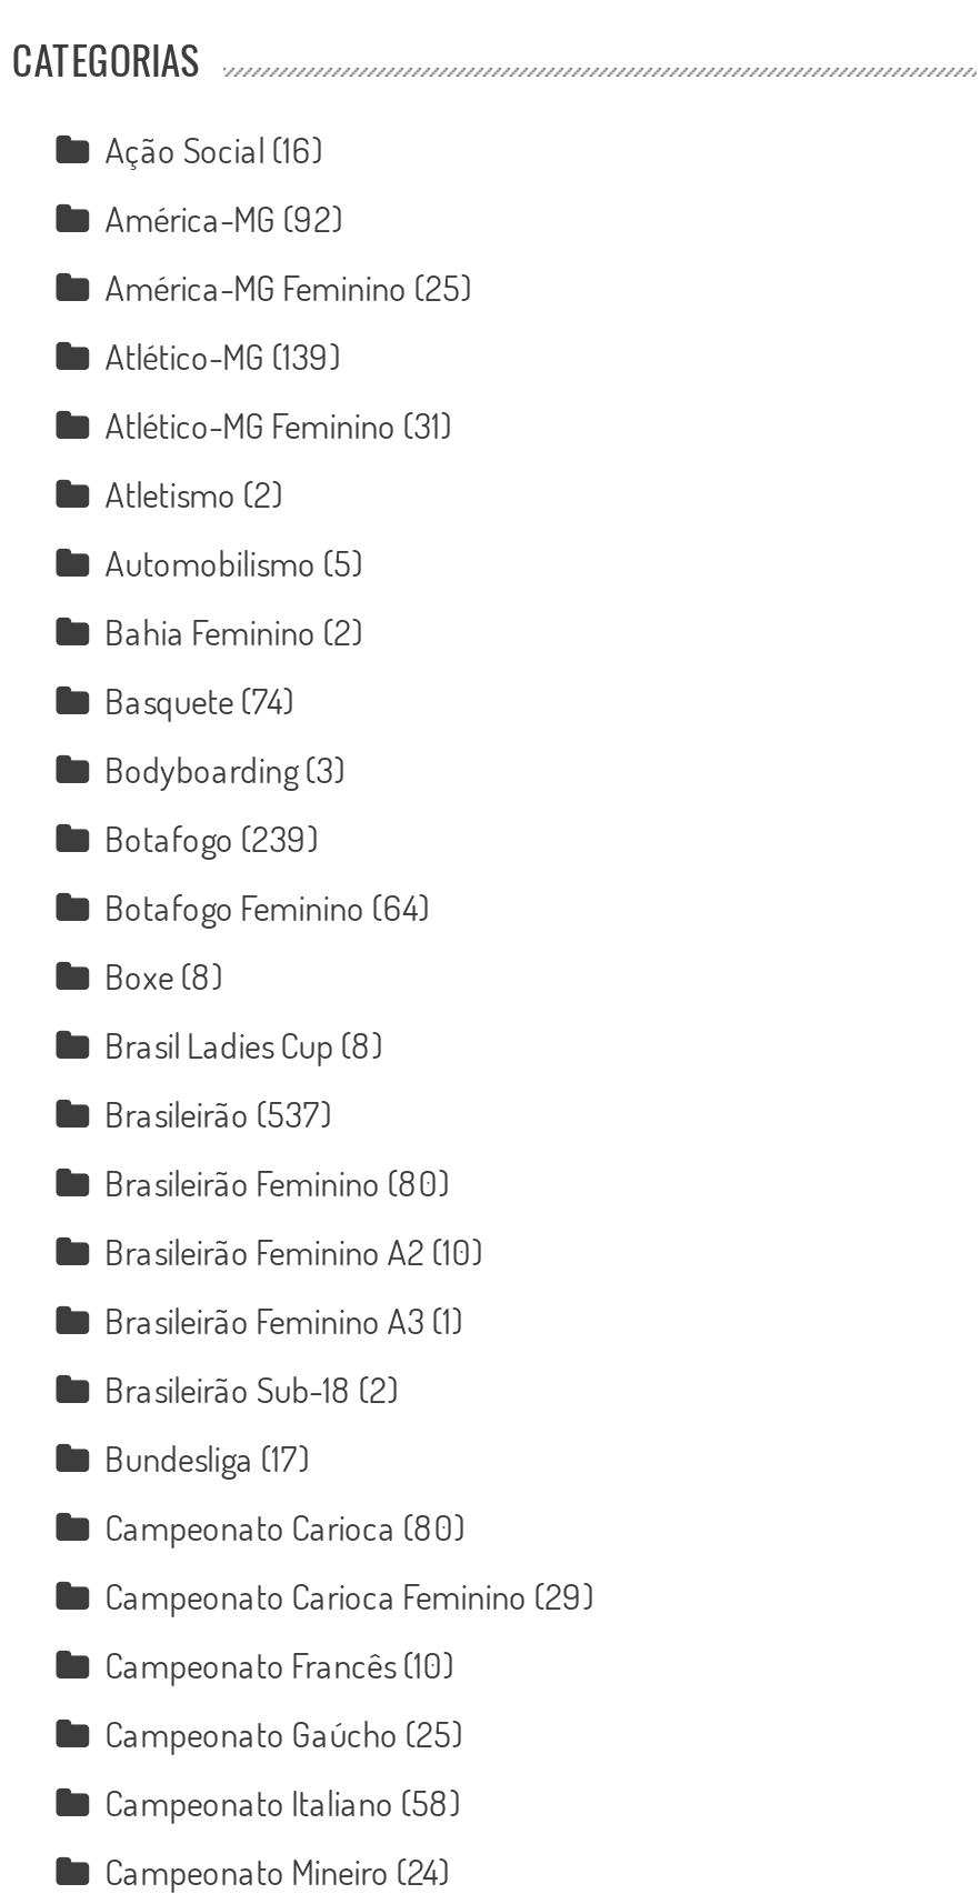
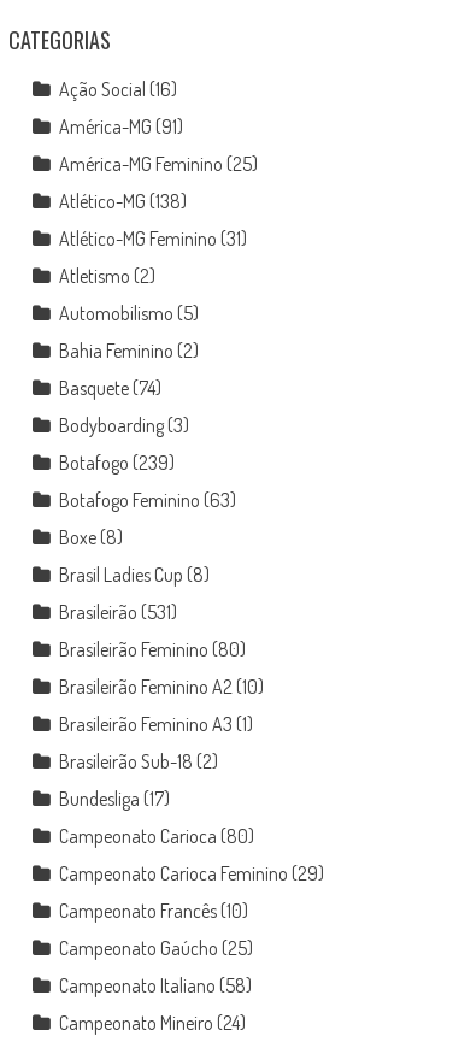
[105,196,343,240] América-MG (92) -> [59,114,183,138] América-MG (91)
[105,333,340,378] Atlético-MG (139) -> [59,189,186,213] Atlético-MG (138)
[105,884,429,929] Botafogo Feminino (64) -> [59,487,236,511] Botafogo Feminino (63)
[105,1091,332,1136] Brasileirão (537) -> [59,599,177,624] Brasileirão (531)

